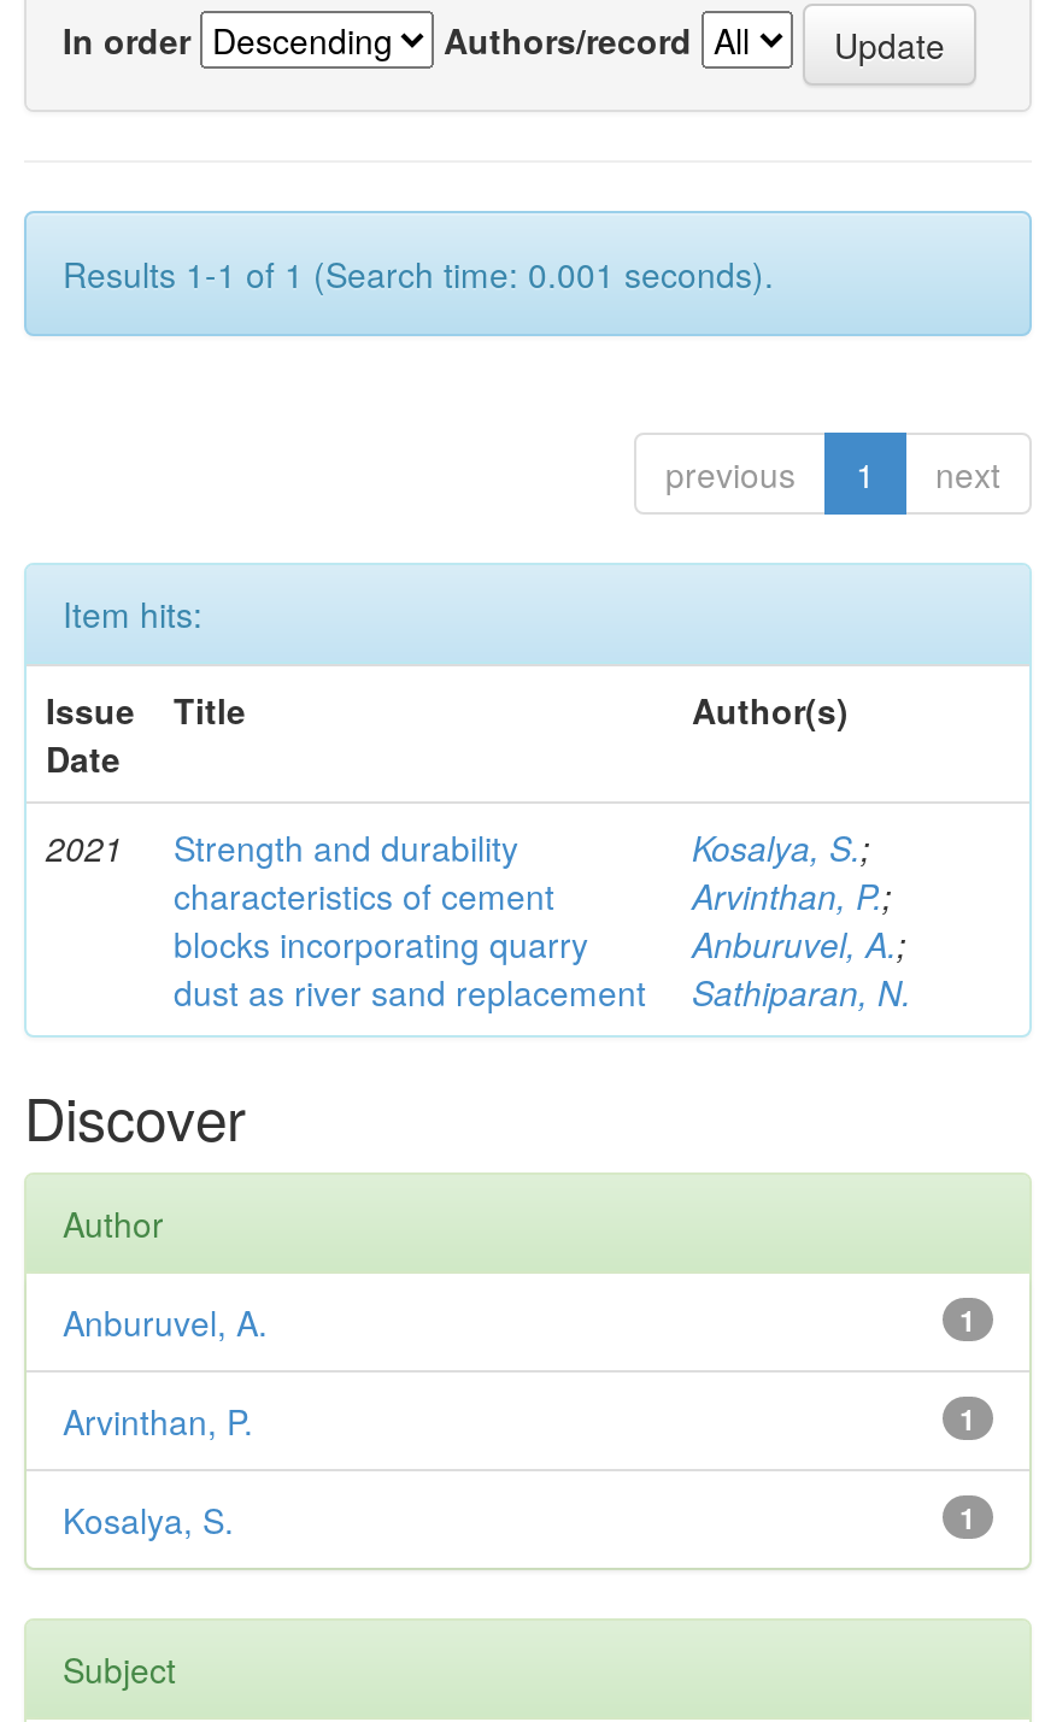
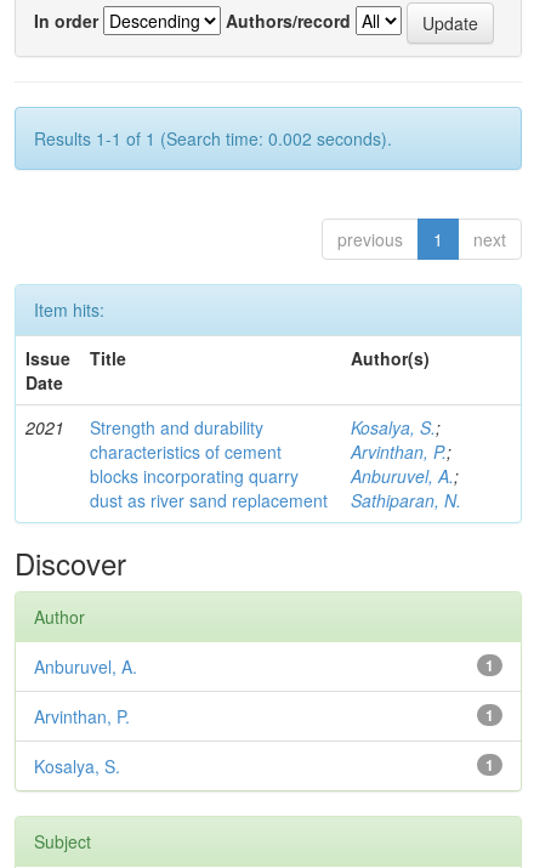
[63,250,774,298] Results 1-1 of 1 (Search time: 0.001 seconds). -> [34,126,392,151] Results 1-1 of 1 (Search time: 0.002 seconds).

